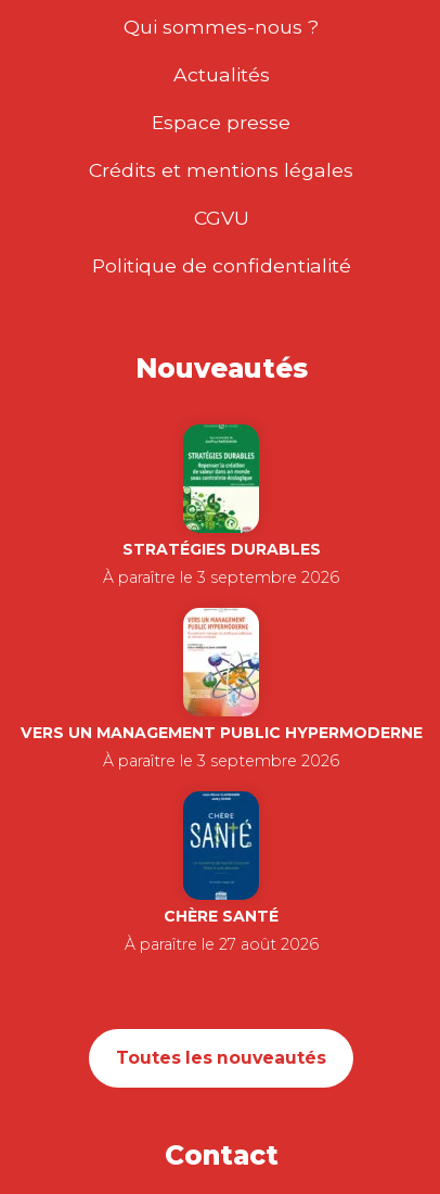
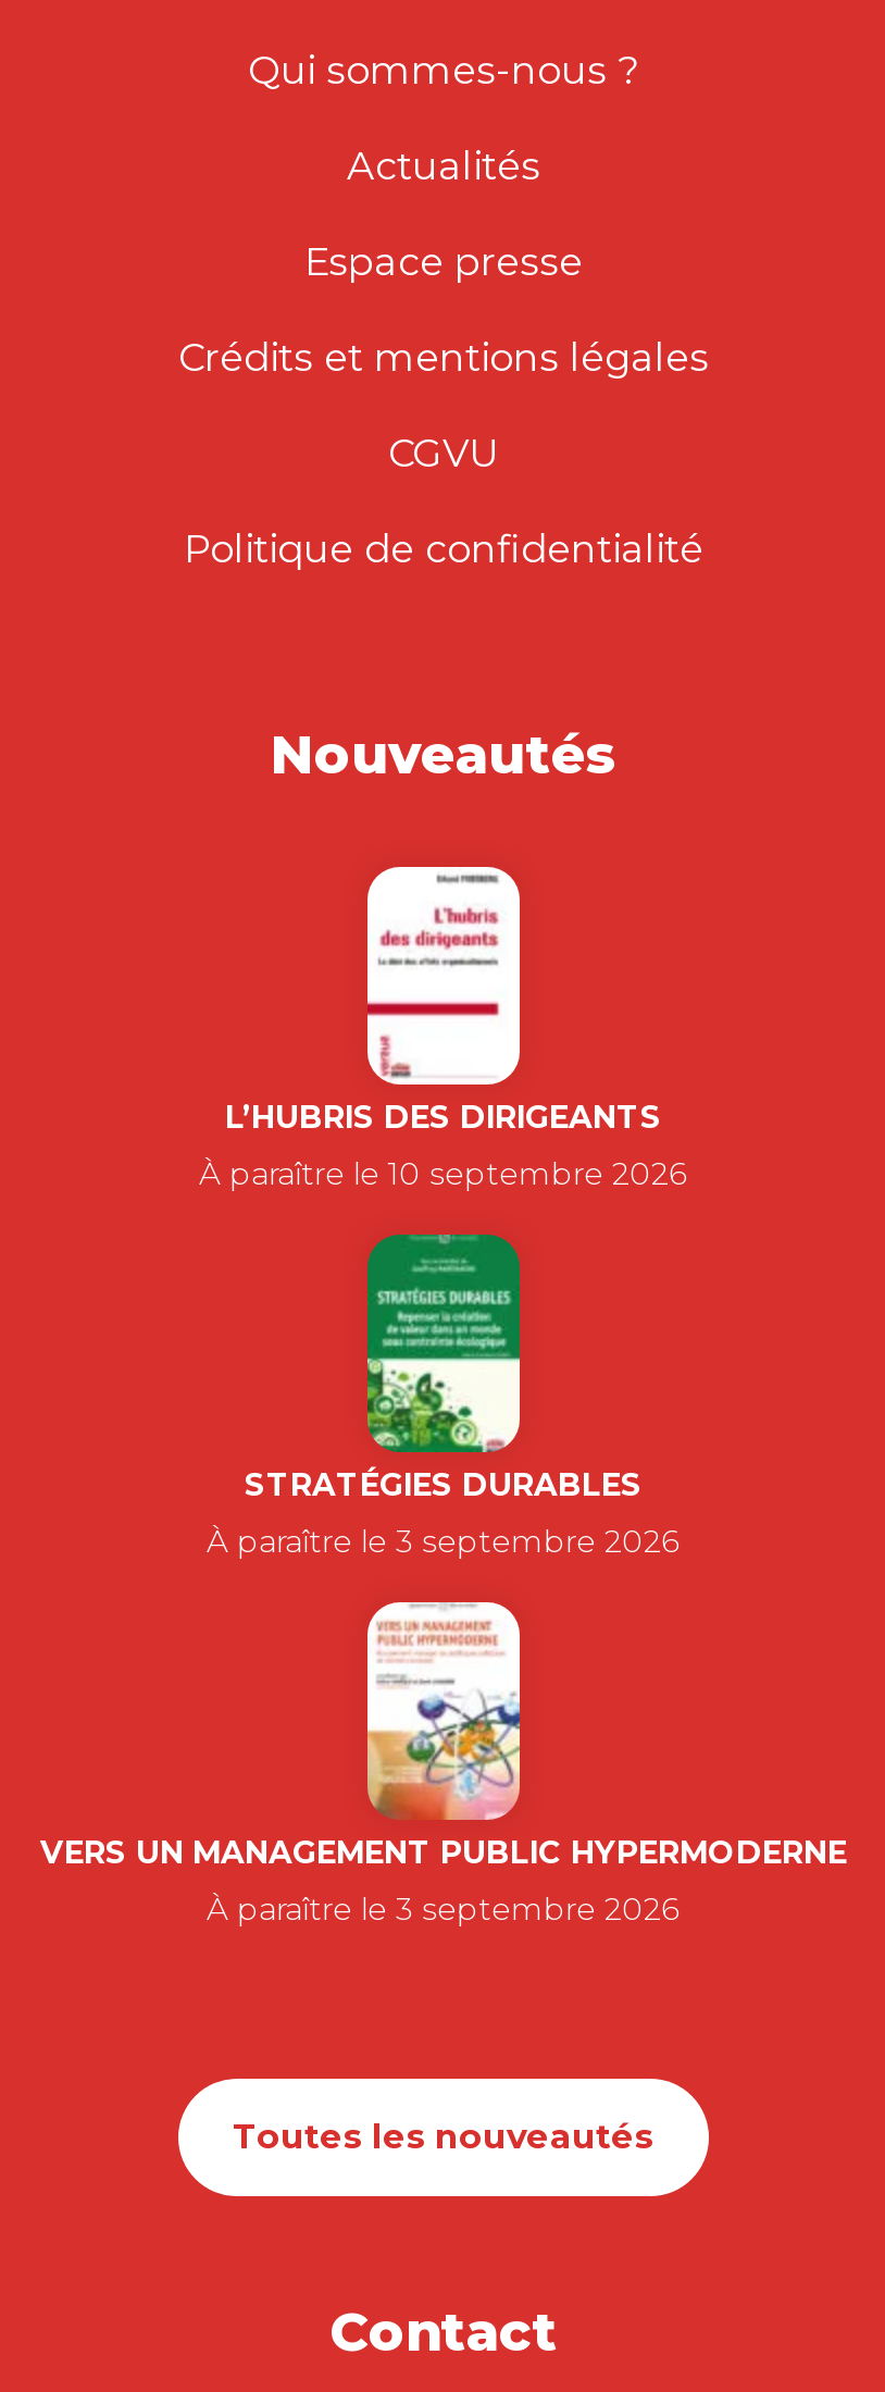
none -> [199,865,688,1193] [image] | L’HUBRIS DES DIRIGEANTS | À paraître le 10 septembre 2026
moved [20,423,422,771] -> [40,1232,847,1929]: [image] | STRATÉGIES DURABLES | À paraître le 3 septembre 2026 | VERS UN MANAGEMENT PUBLIC HYPERMODERNE | À paraître le 3 septembre 2026
[124,790,318,954] [image] | CHÈRE SANTÉ | À paraître le 27 août 2026 -> none

